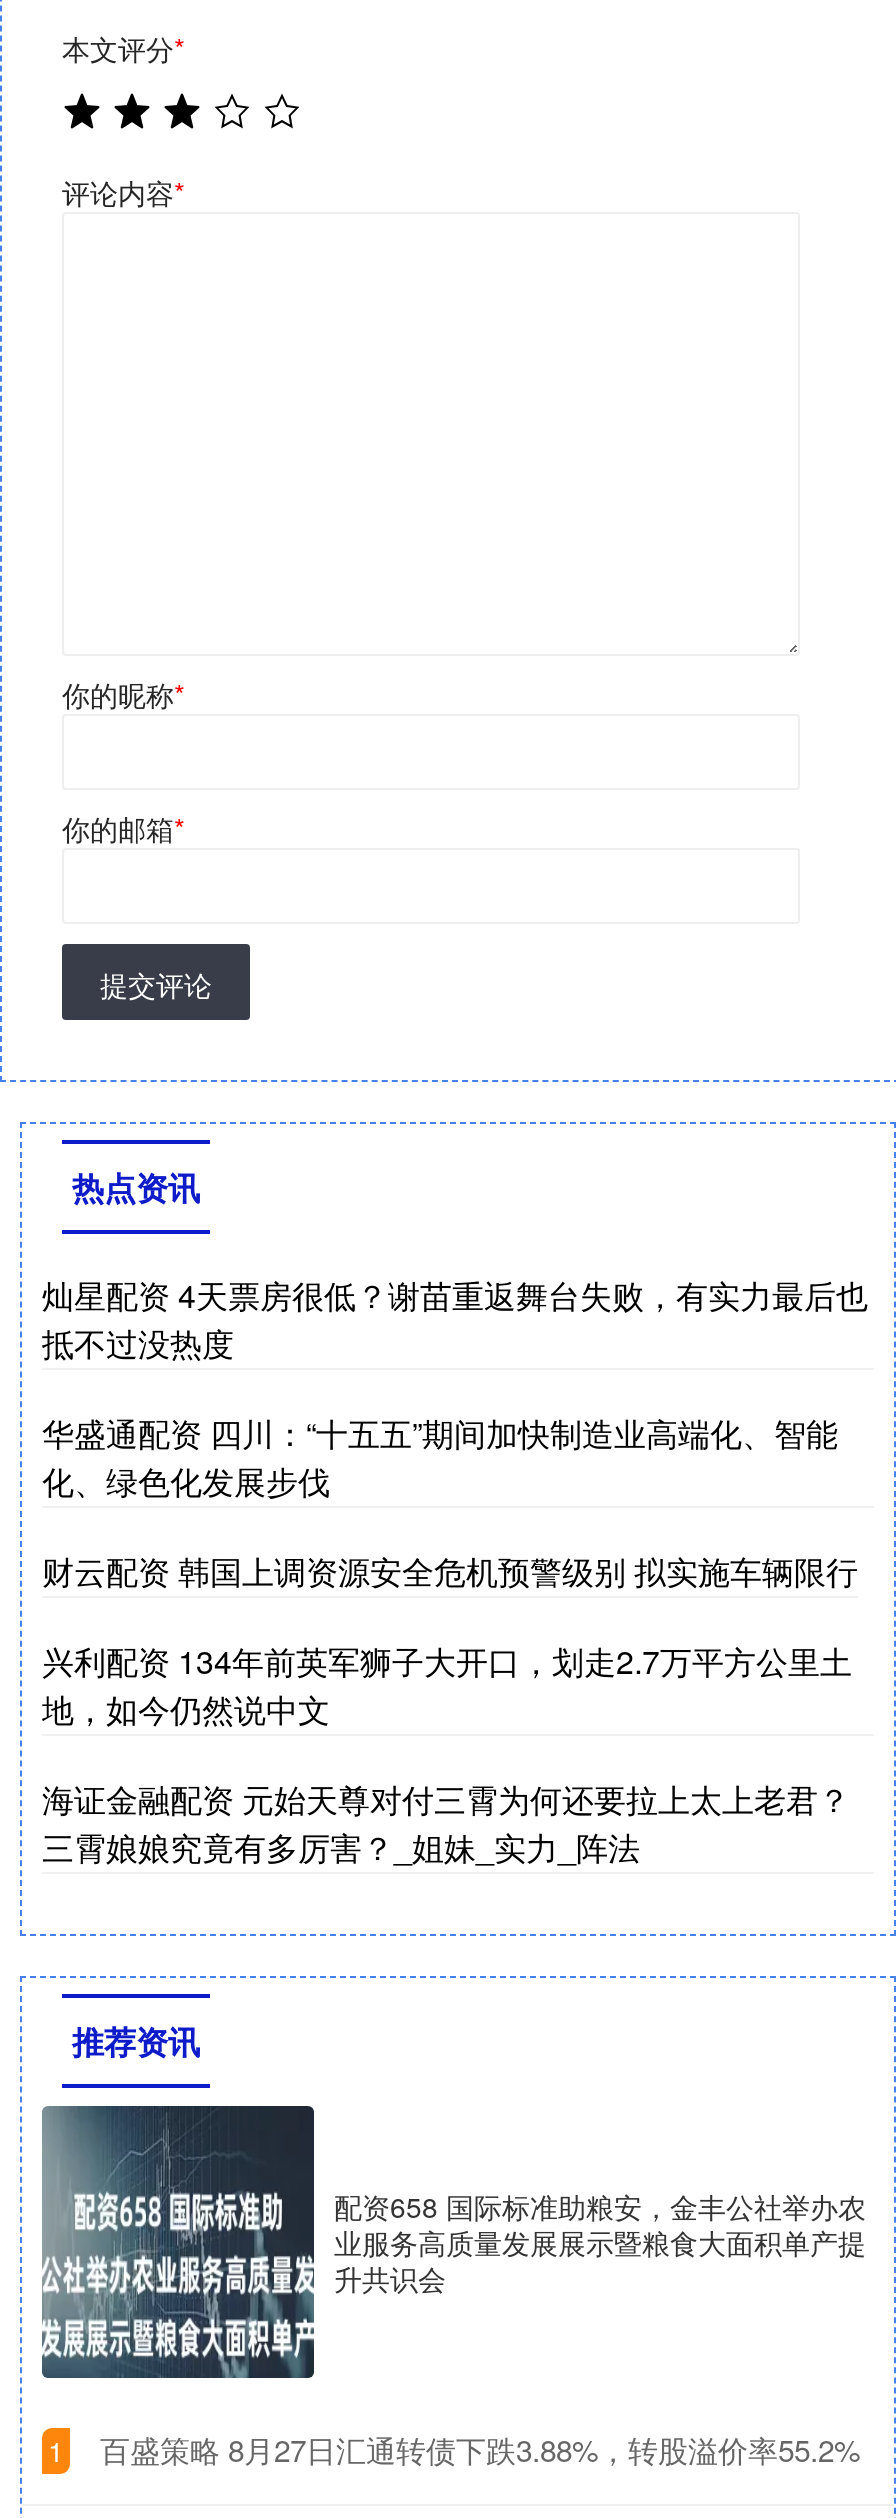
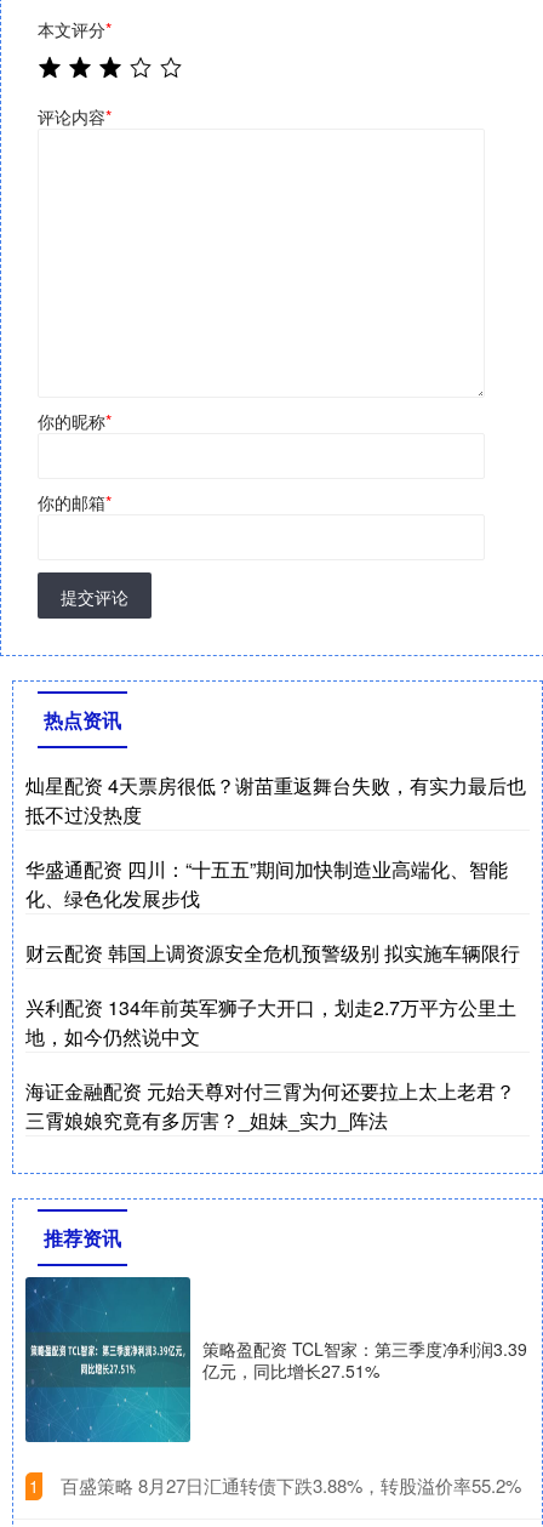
[40,2104,866,2380] [image] | 配资658 国际标准助粮安，金丰公社举办农 | 业服务高质量发展展示暨粮食大面积单产提 | 升共识会 -> [24,1276,527,1443] [image] | 策略盈配资 TCL智家：第三季度净利润3.39 | 亿元，同比增长27.51%

